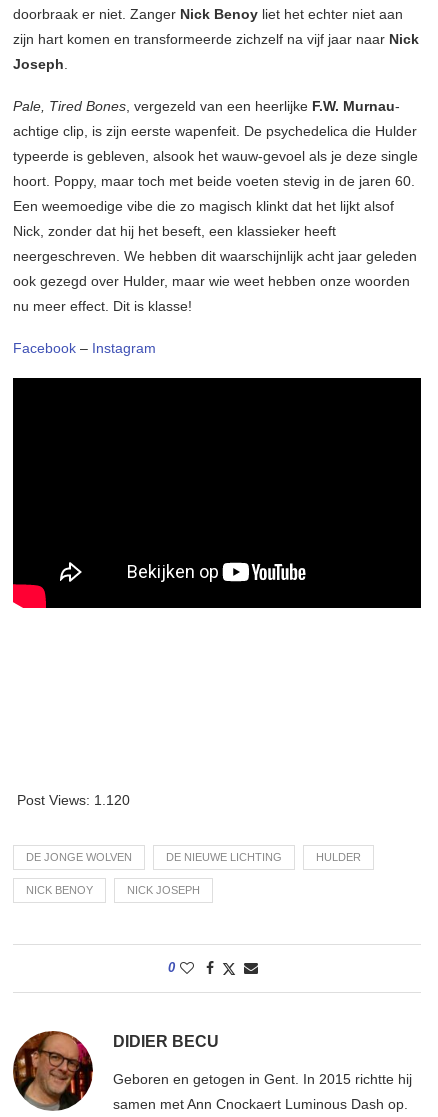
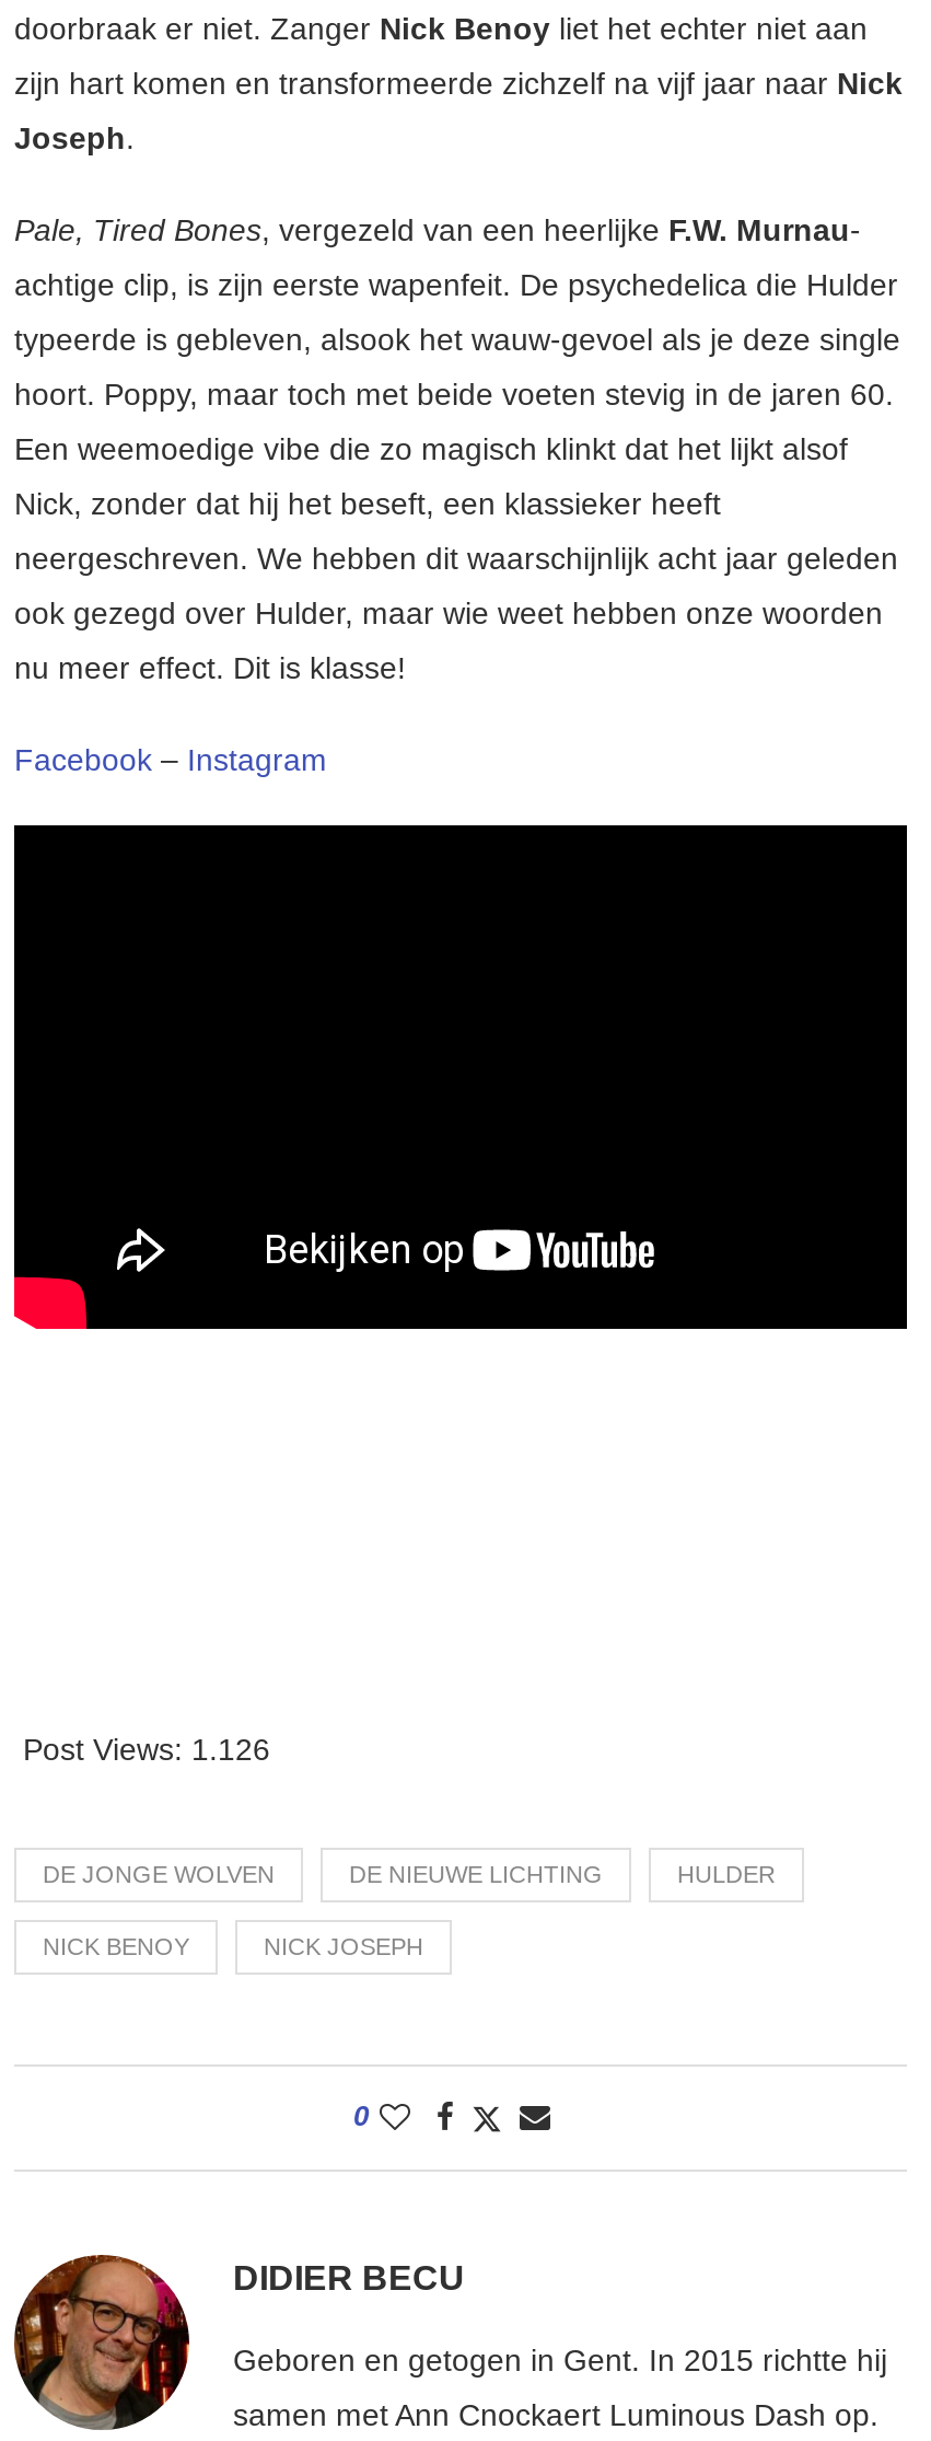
[17,792,130,808] Post Views: 1.120 -> [23,1731,270,1766] Post Views: 1.126

